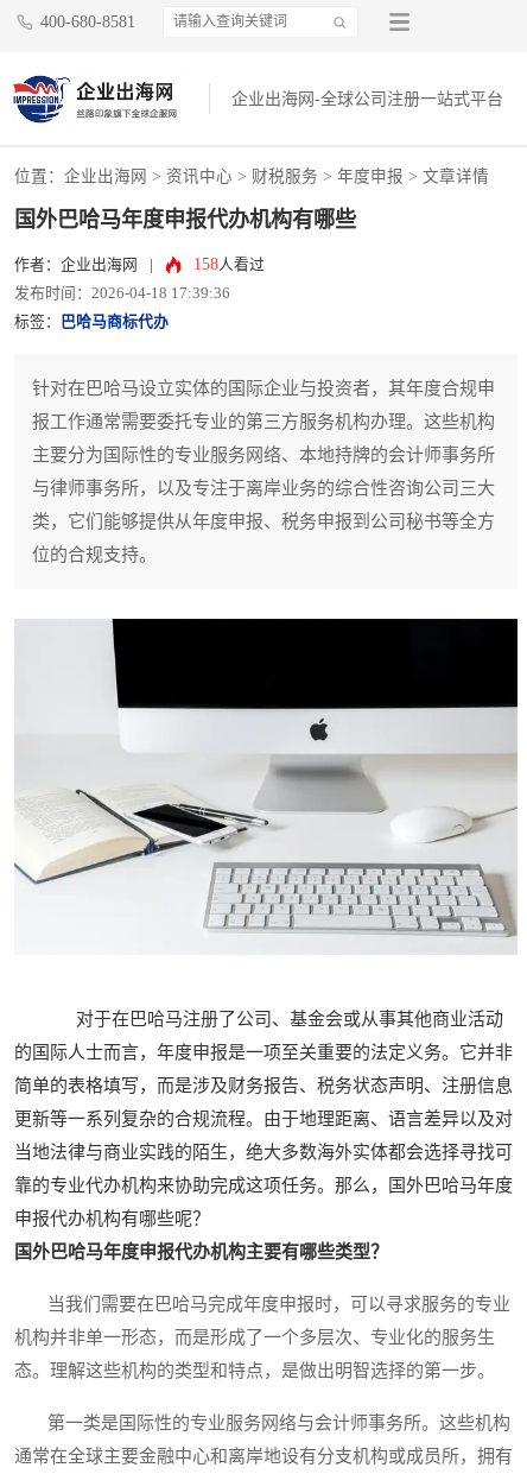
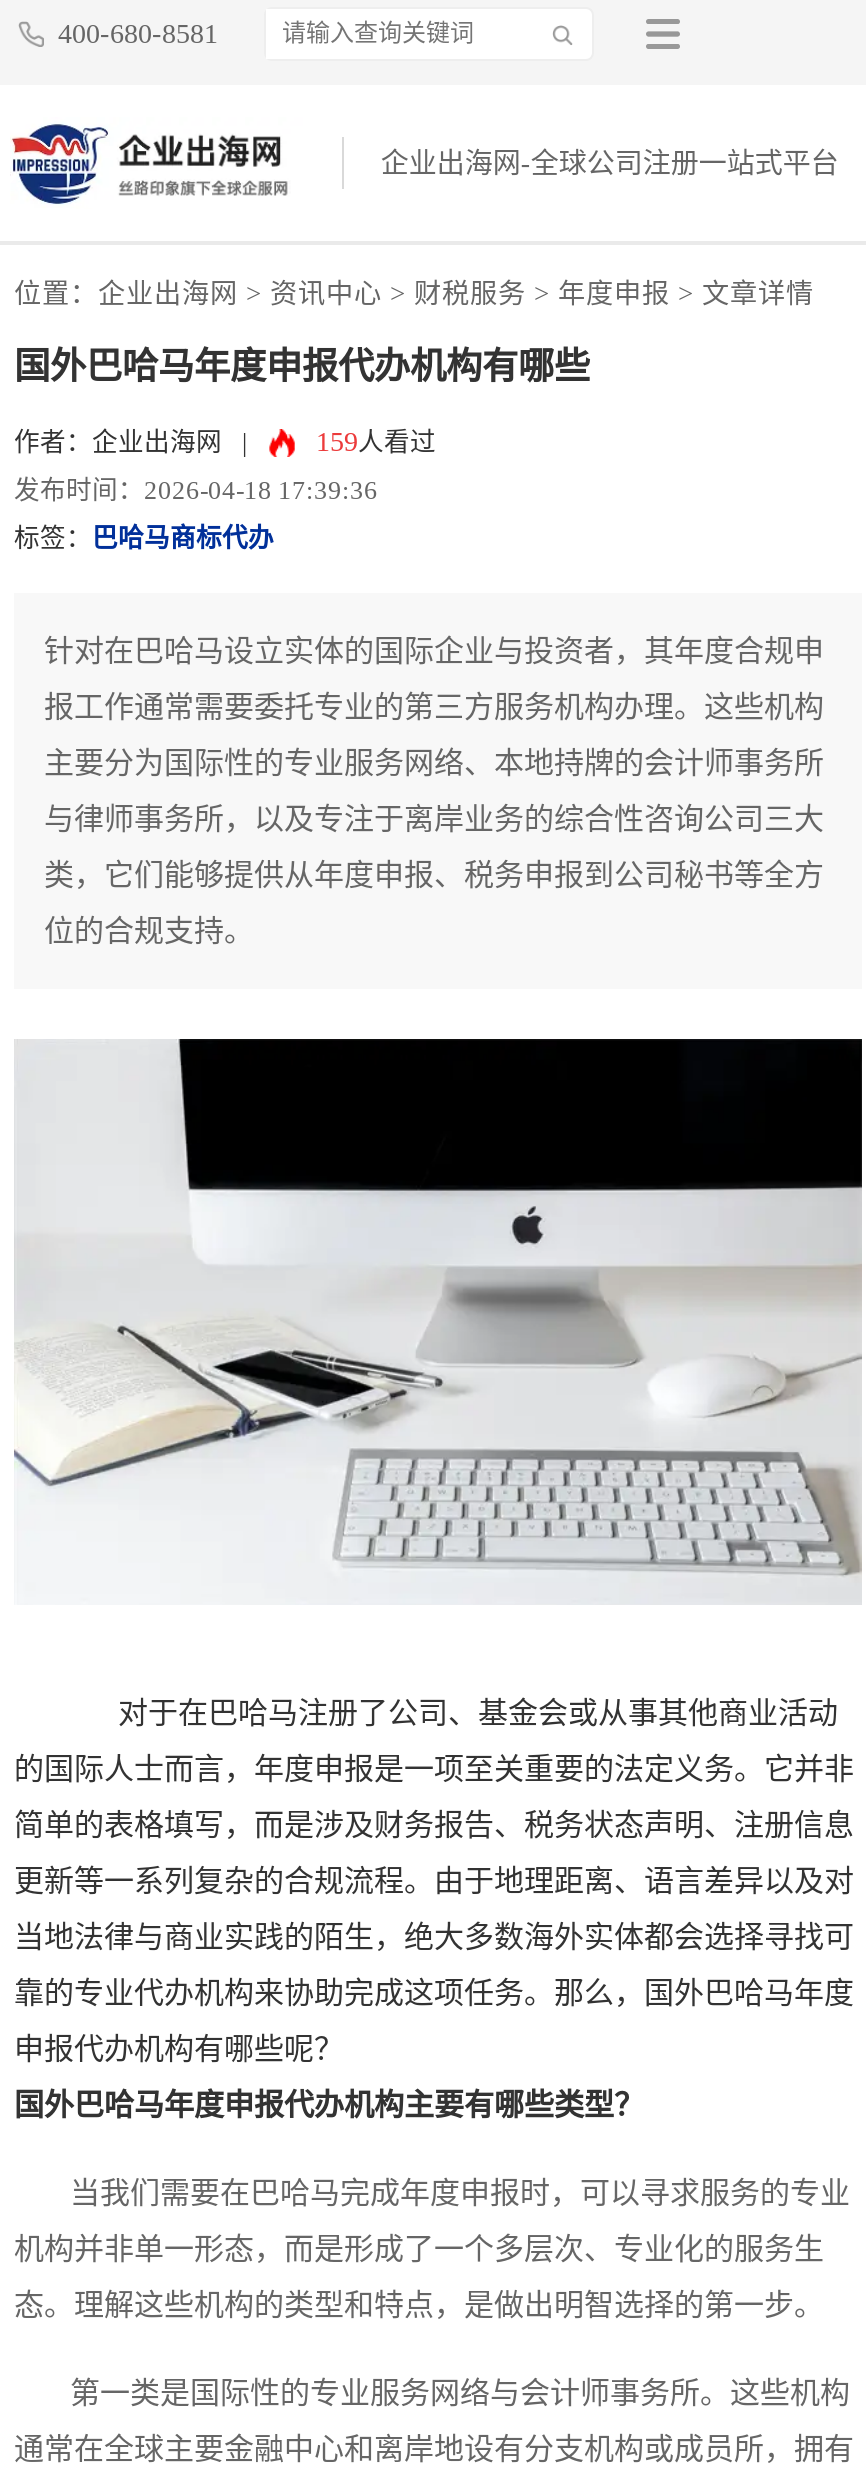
[193,255,265,273] 158人看过 -> [316,427,436,457] 159人看过

